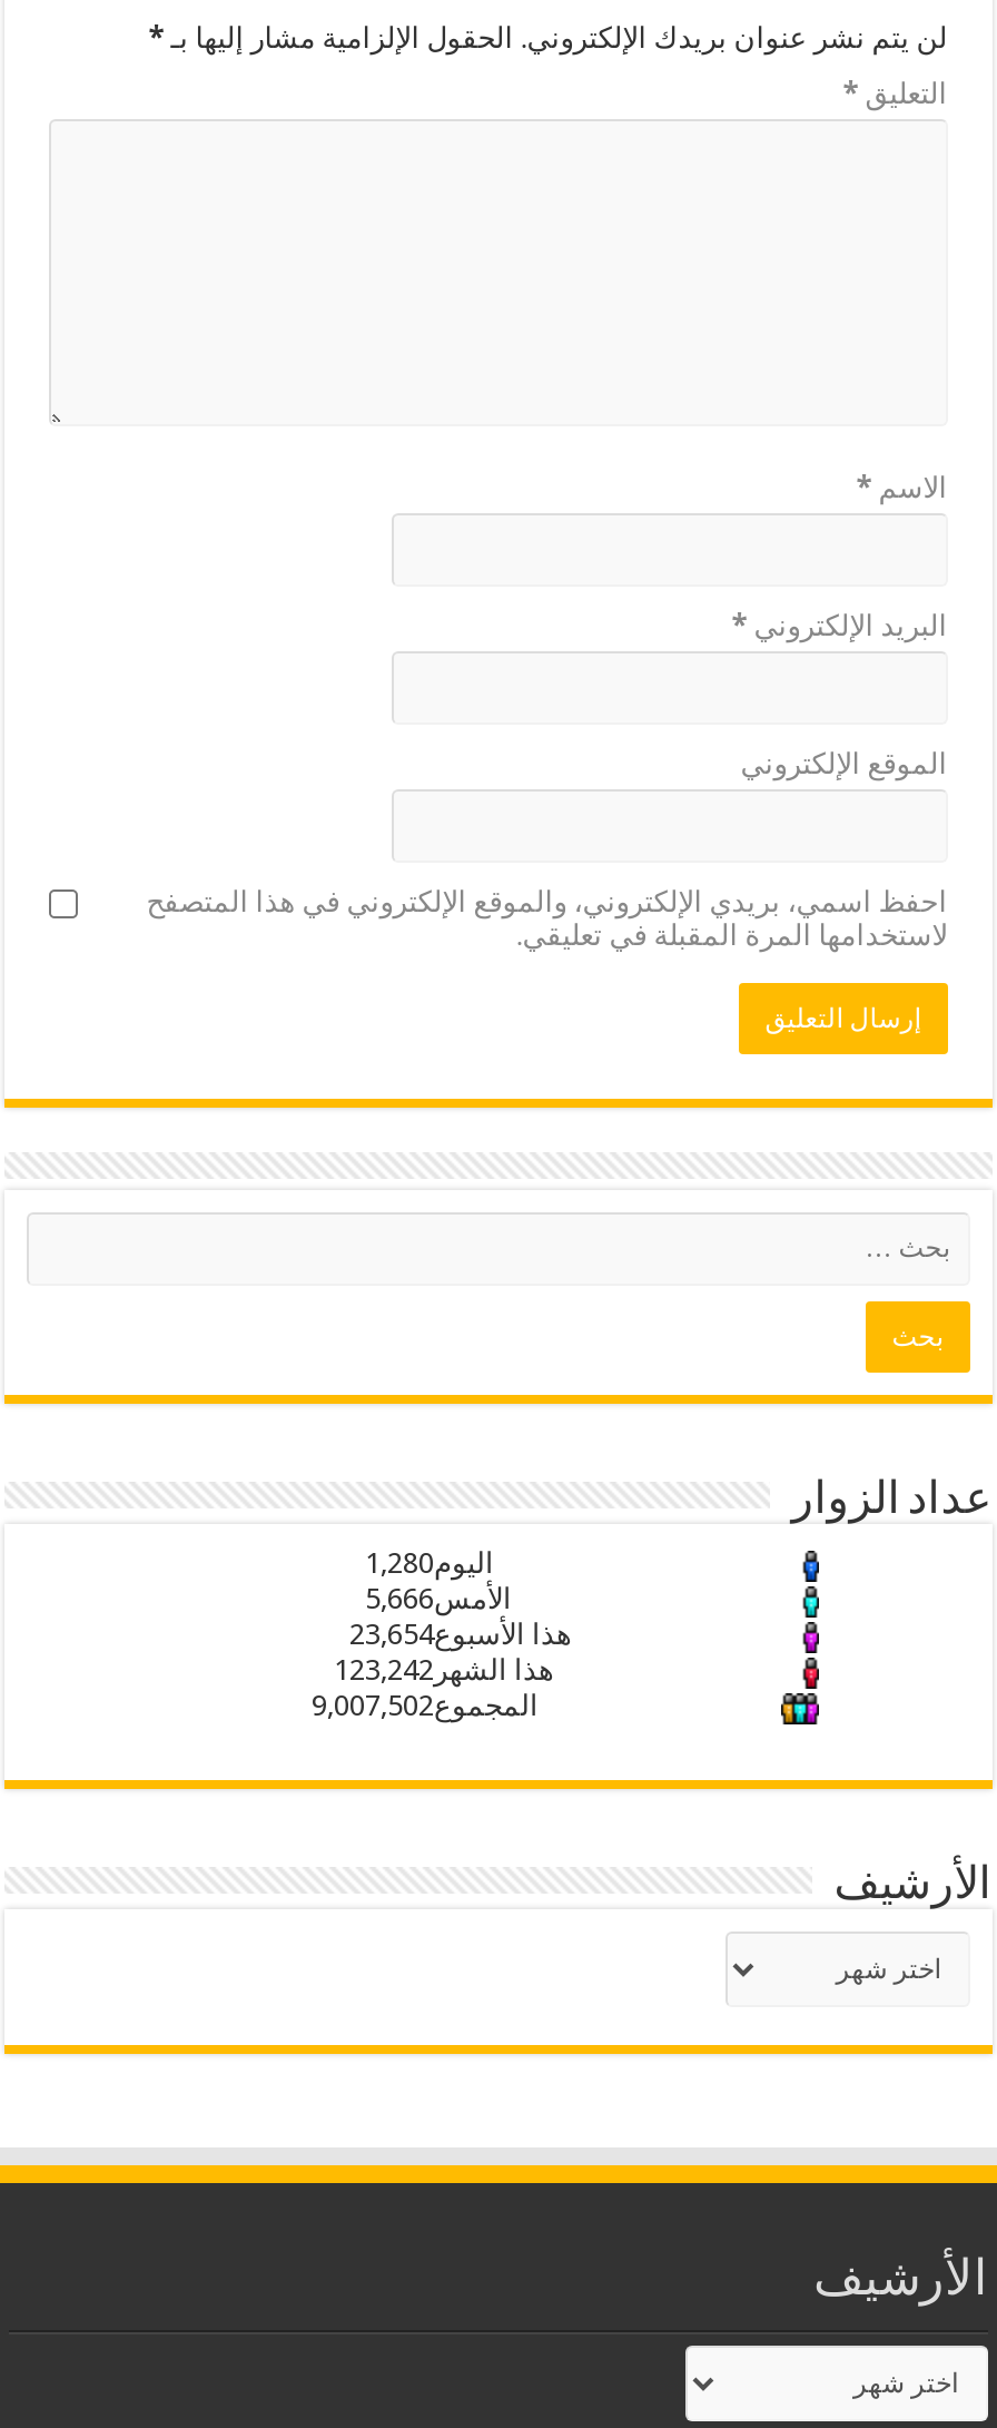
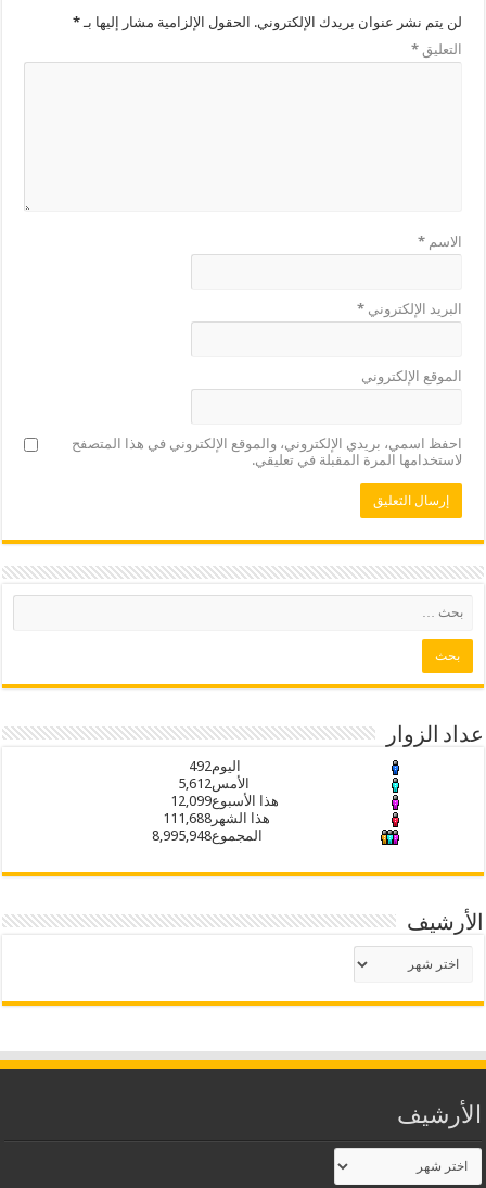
[365,1547,494,1580] اليوم1,280 -> [189,758,241,774] اليوم492
[365,1582,512,1616] الأمس 5,666 -> [178,775,250,792] الأمس 5,612
[349,1618,572,1651] هذا الأسبوع23,654 -> [170,793,279,809] هذا الأسبوع12,099
[334,1653,554,1687] هذا الشهر 123,242 -> [163,810,270,826] هذا الشهر 111,688
[312,1689,539,1722] المجموع9,007,502 -> [152,828,263,844] المجموع8,995,948

